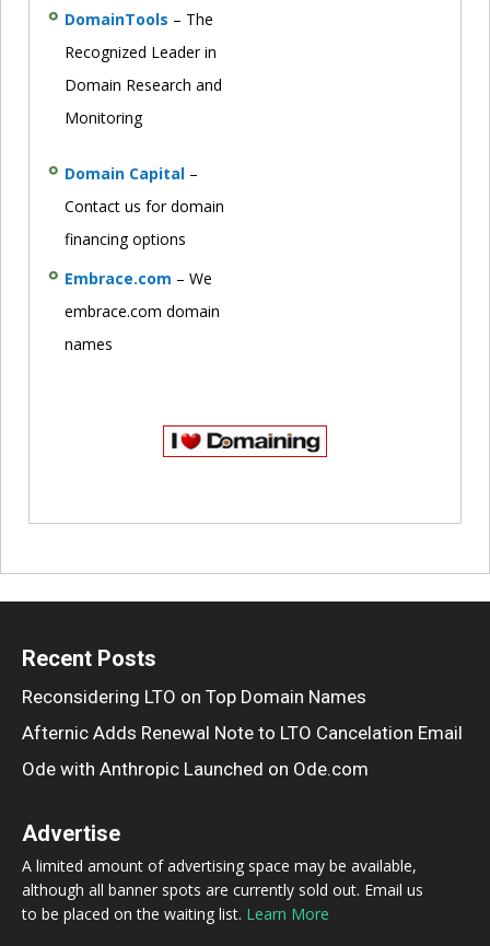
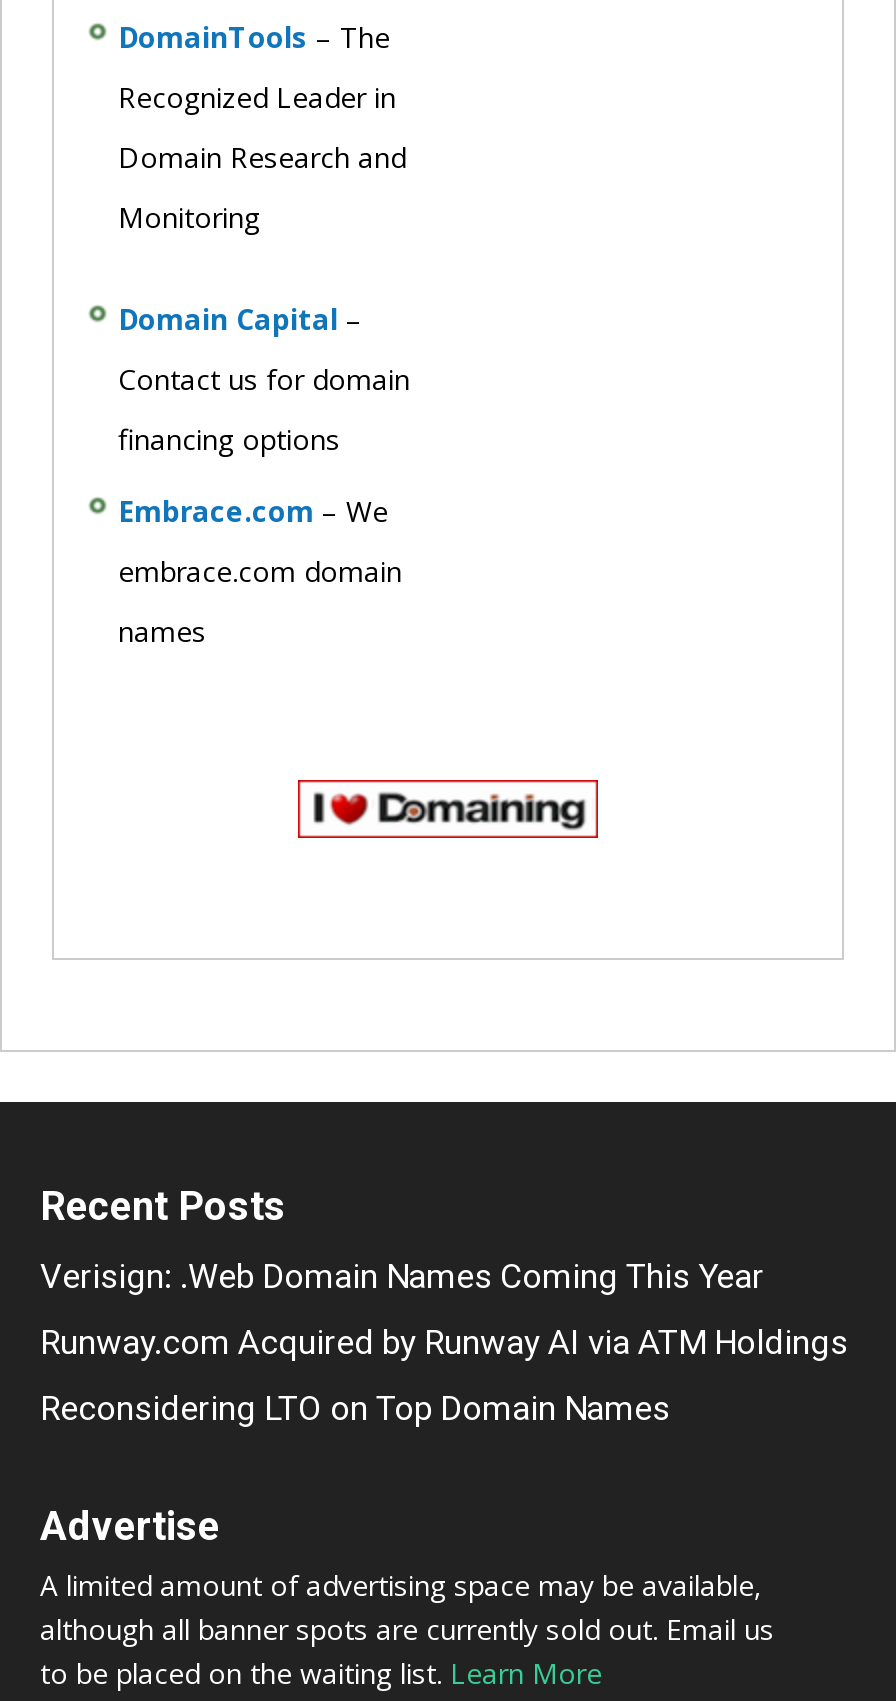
none -> [40,1256,848,1362] Verisign: .Web Domain Names Coming This Year | Runway.com Acquired by Runway AI via ATM Holdings
moved [22,686,366,708] -> [40,1388,670,1428]: Reconsidering LTO on Top Domain Names
[22,722,463,780] Afternic Adds Renewal Note to LTO Cancelation Email | Ode with Anthropic Launched on Ode.com -> none

